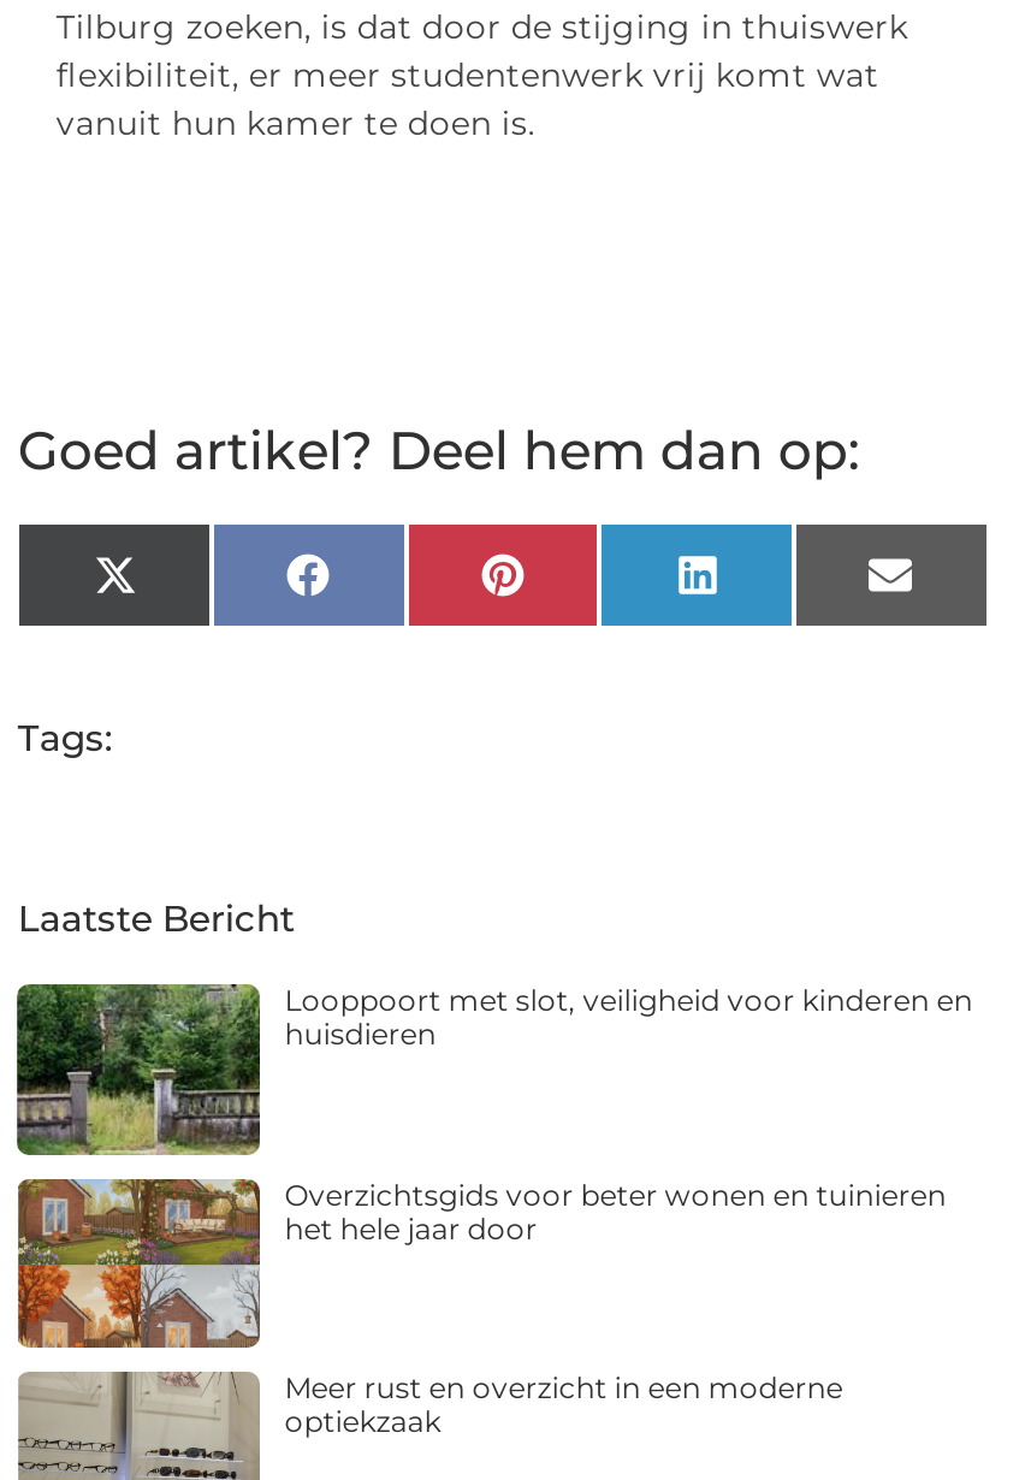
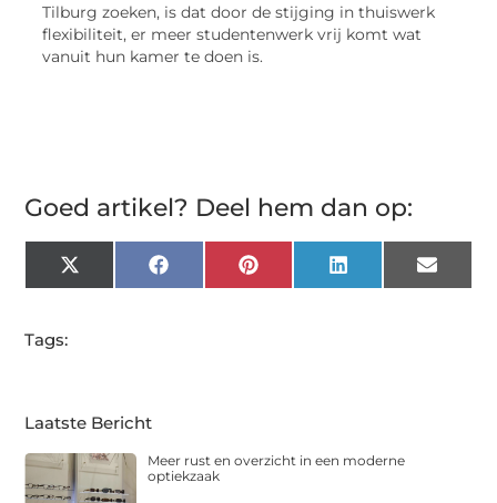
[17,982,973,1158] [image] | Looppoort met slot, veiligheid voor kinderen en | huisdieren -> none
[17,1176,946,1350] [image] | Overzichtsgids voor beter wonen en tuinieren | het hele jaar door -> none

